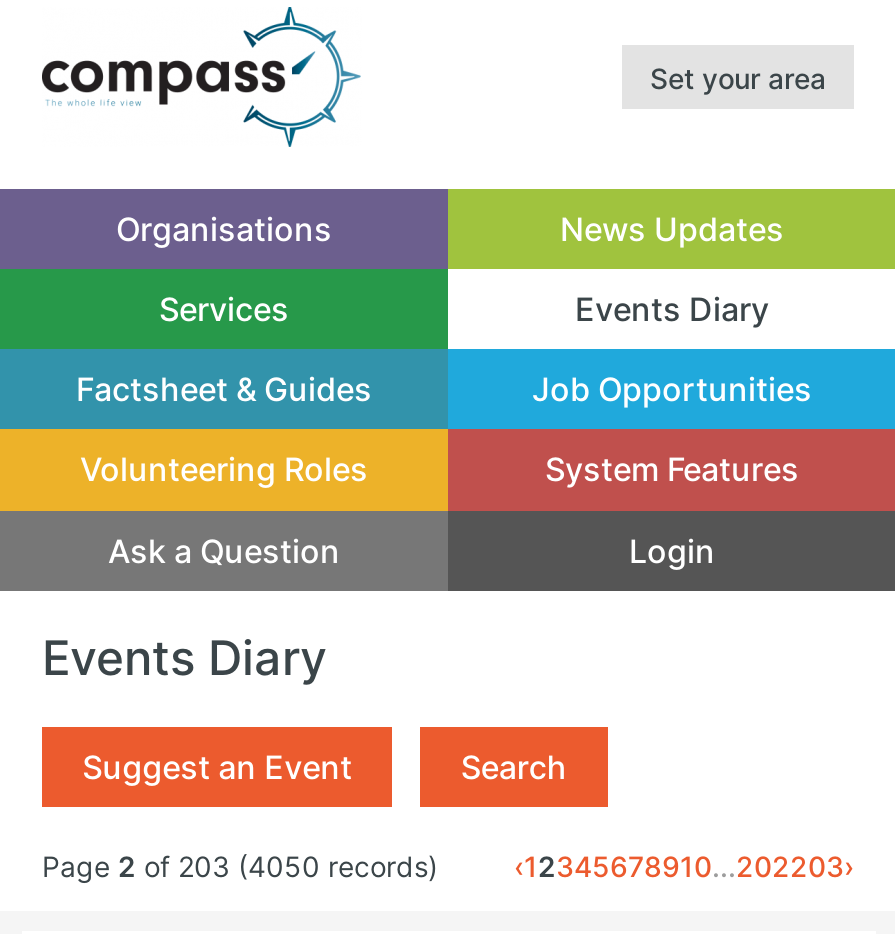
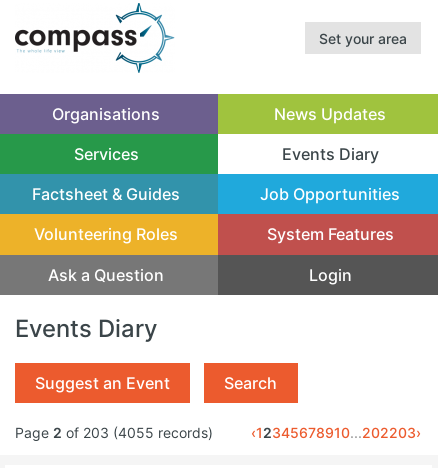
[42,848,438,882] Page 2 of 203 (4050 records) -> [15,424,213,441] Page 2 of 203 (4055 records)

